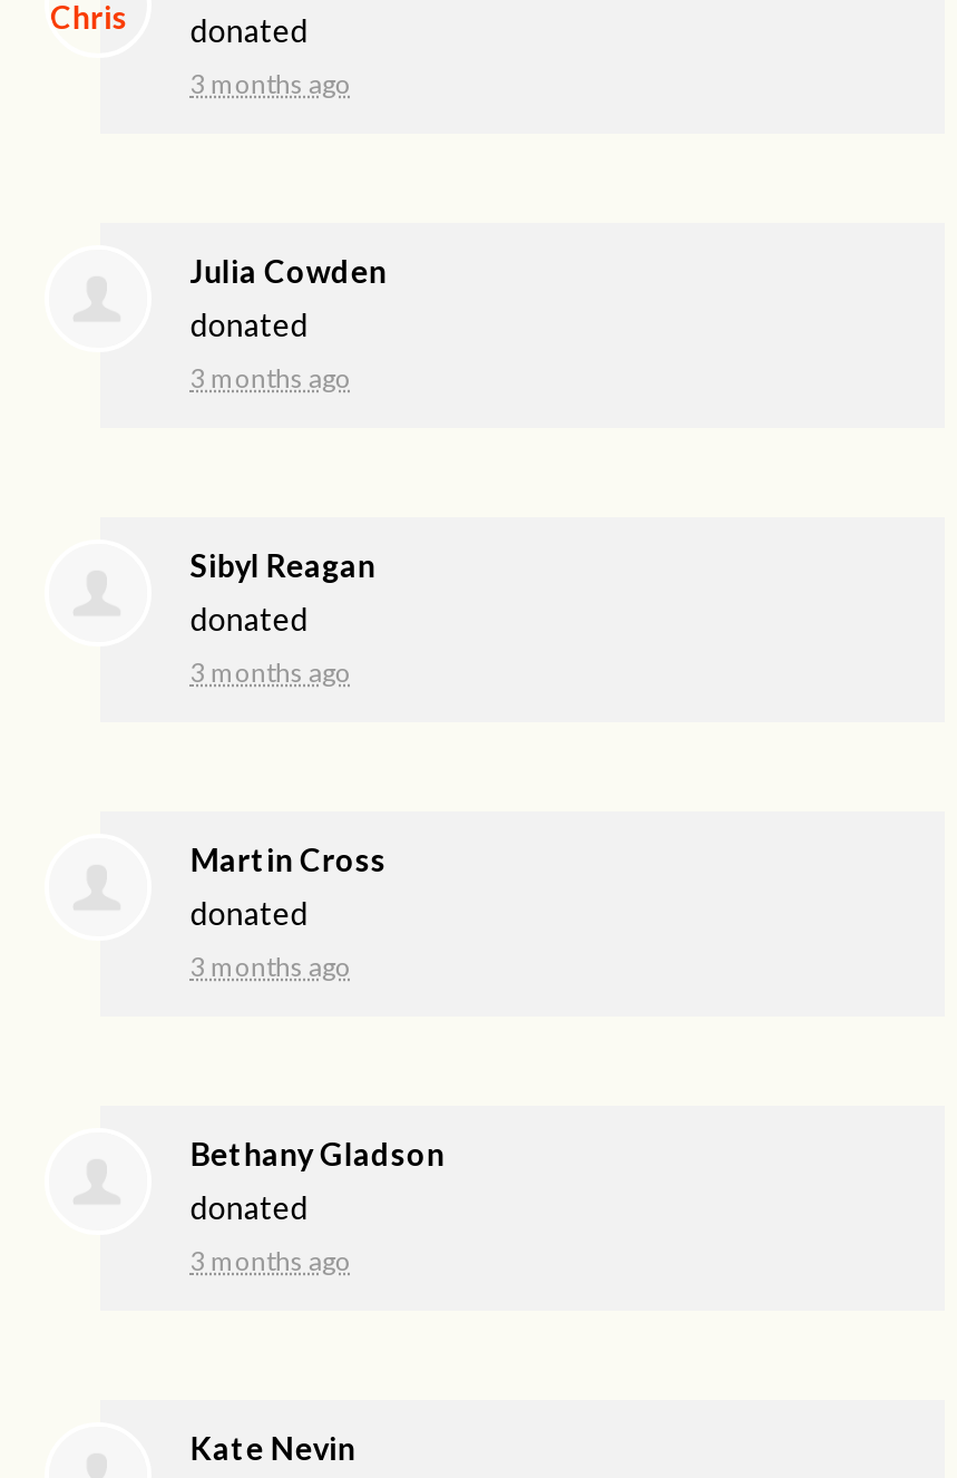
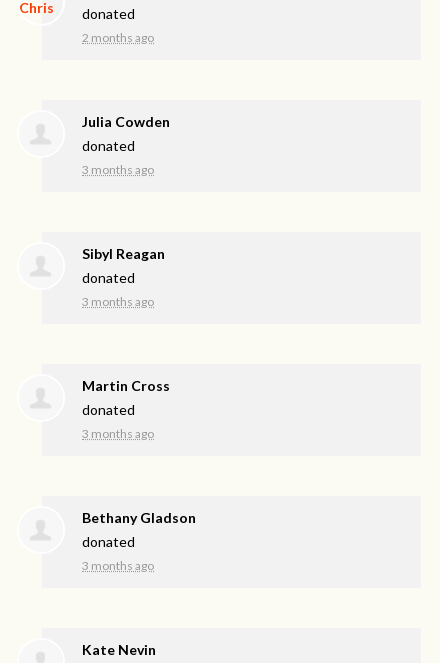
[190,66,351,99] 3 months ago -> [82,30,154,45] 2 months ago

